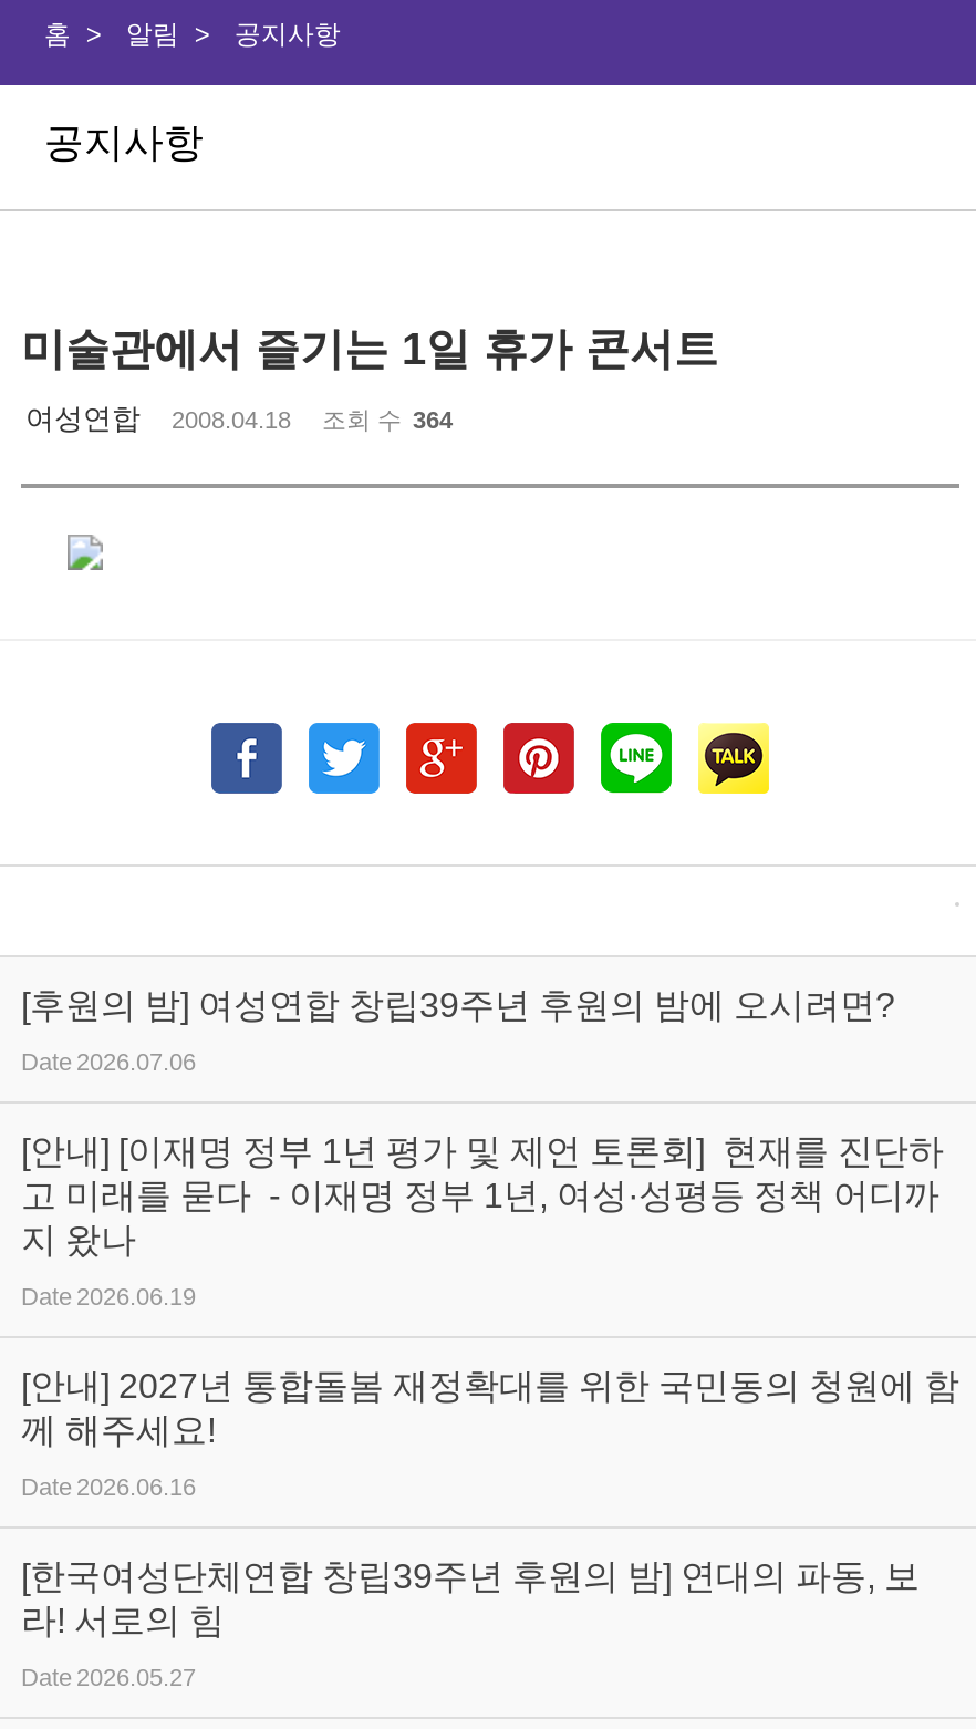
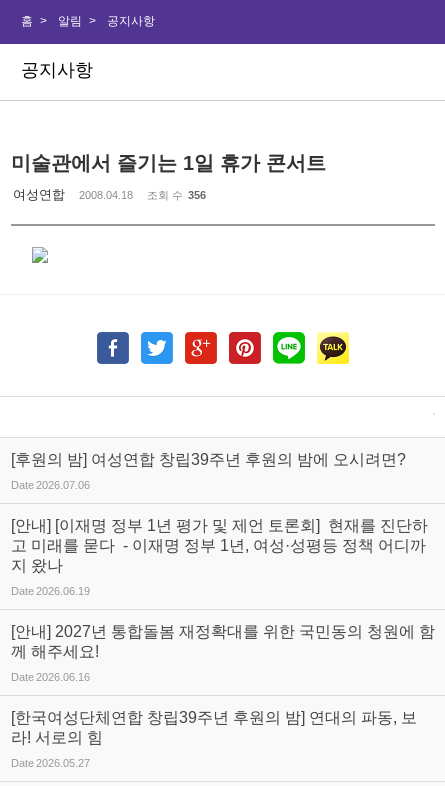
[25,402,453,435] 여성연합 2008.04.18 조회 수 364 -> [13,187,206,202] 여성연합 2008.04.18 조회 수 356

